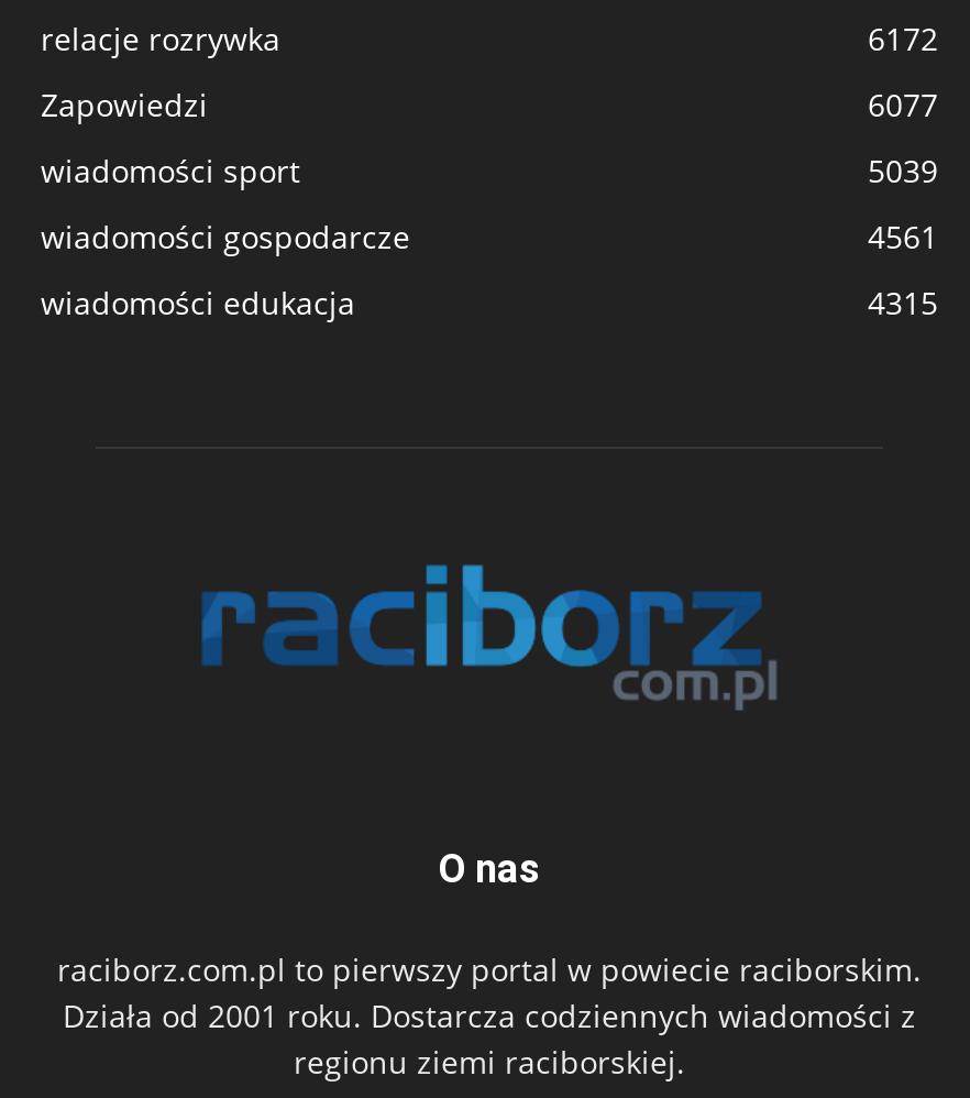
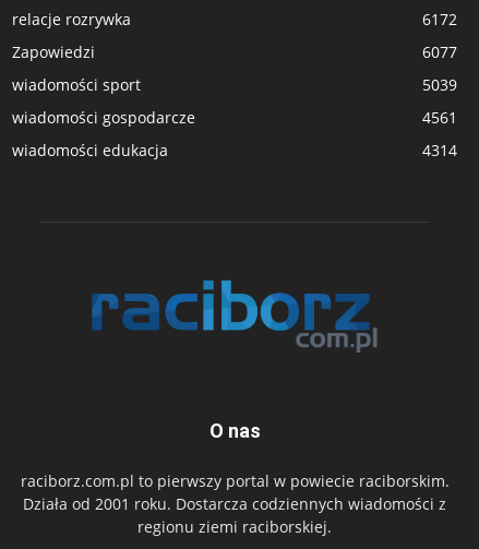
[868,282,938,324] 4315 -> [422,140,457,161] 4314

